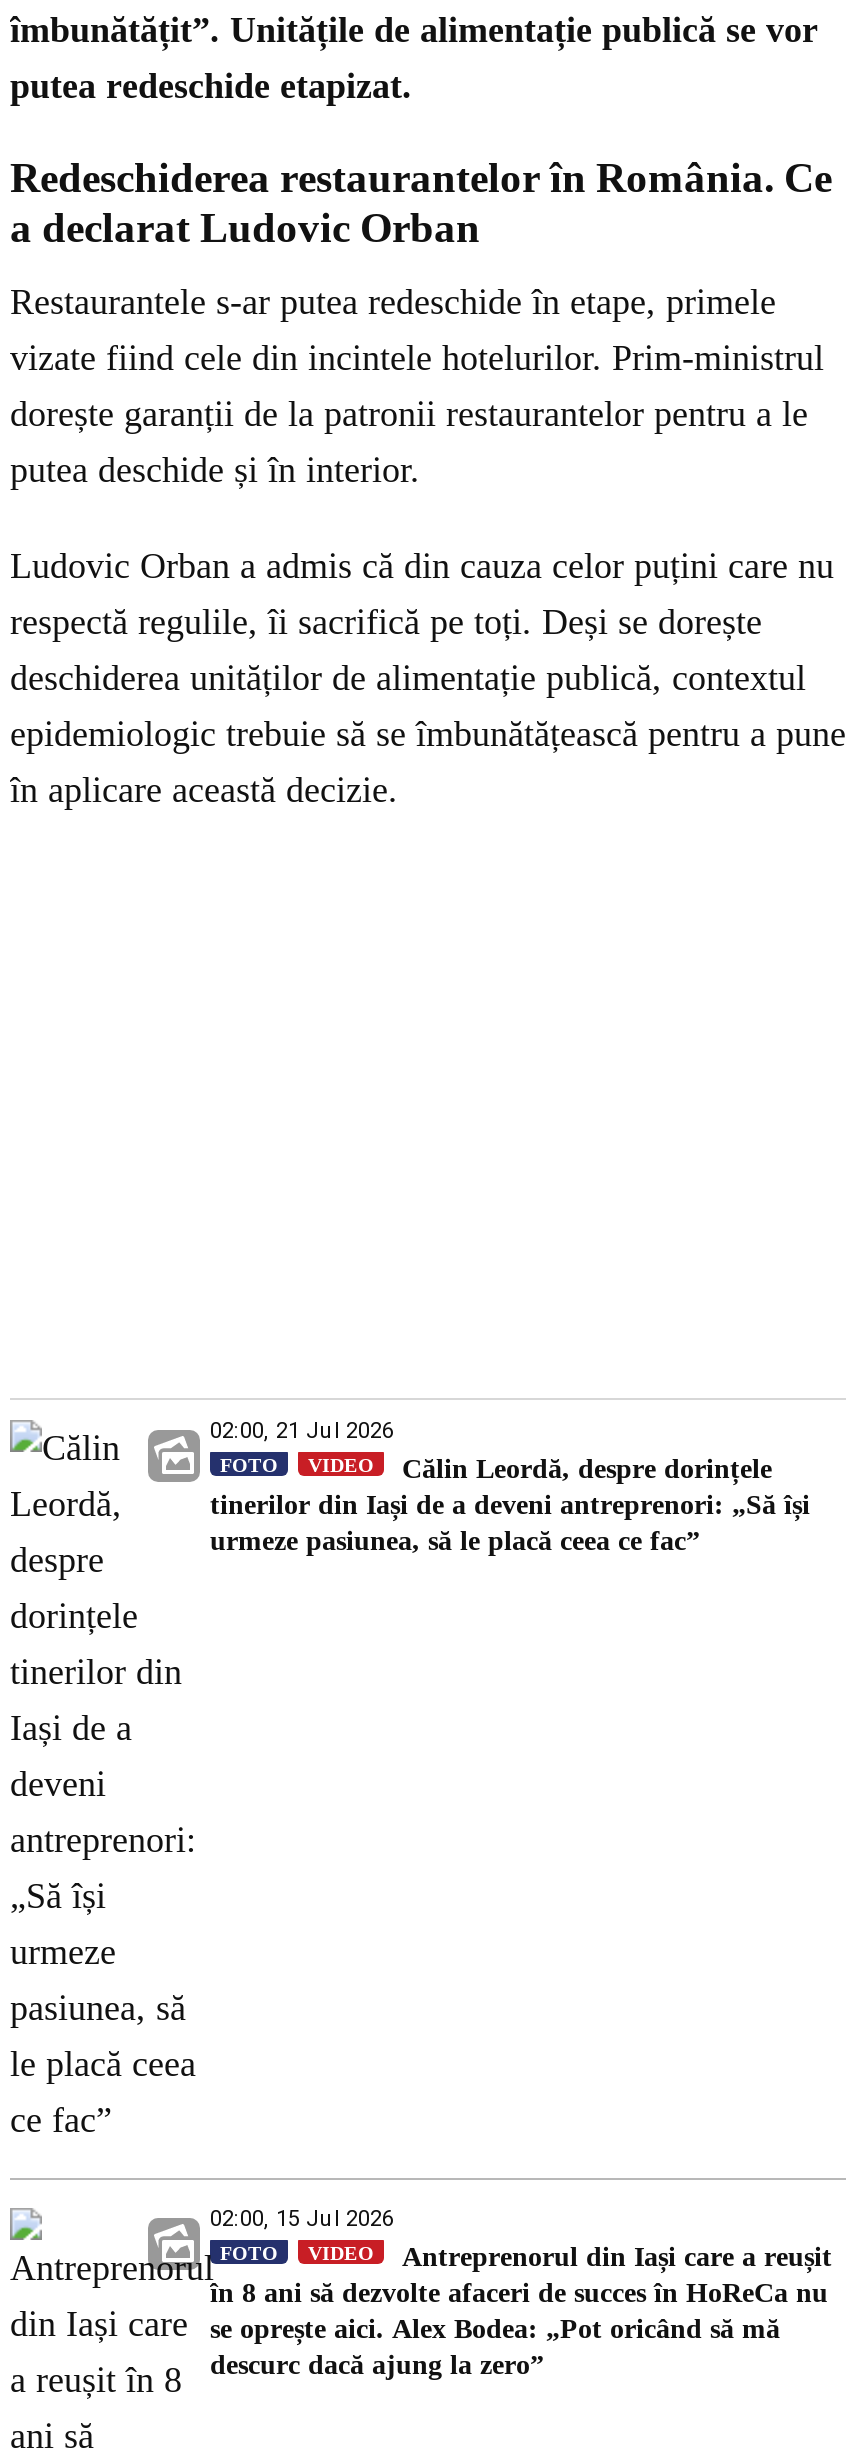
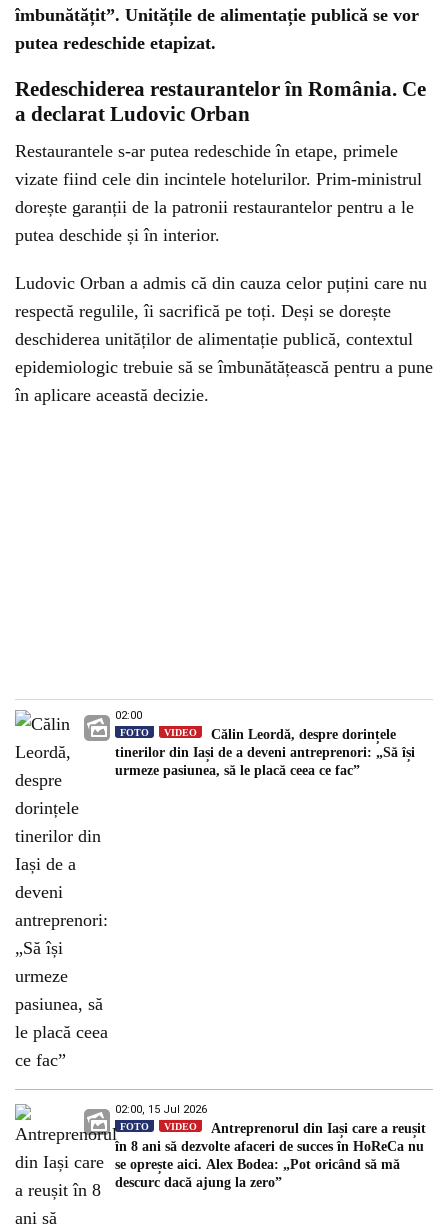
[210,1418,394,1444] 02:00, 21 Jul 2026 -> [115,709,142,722] 02:00

